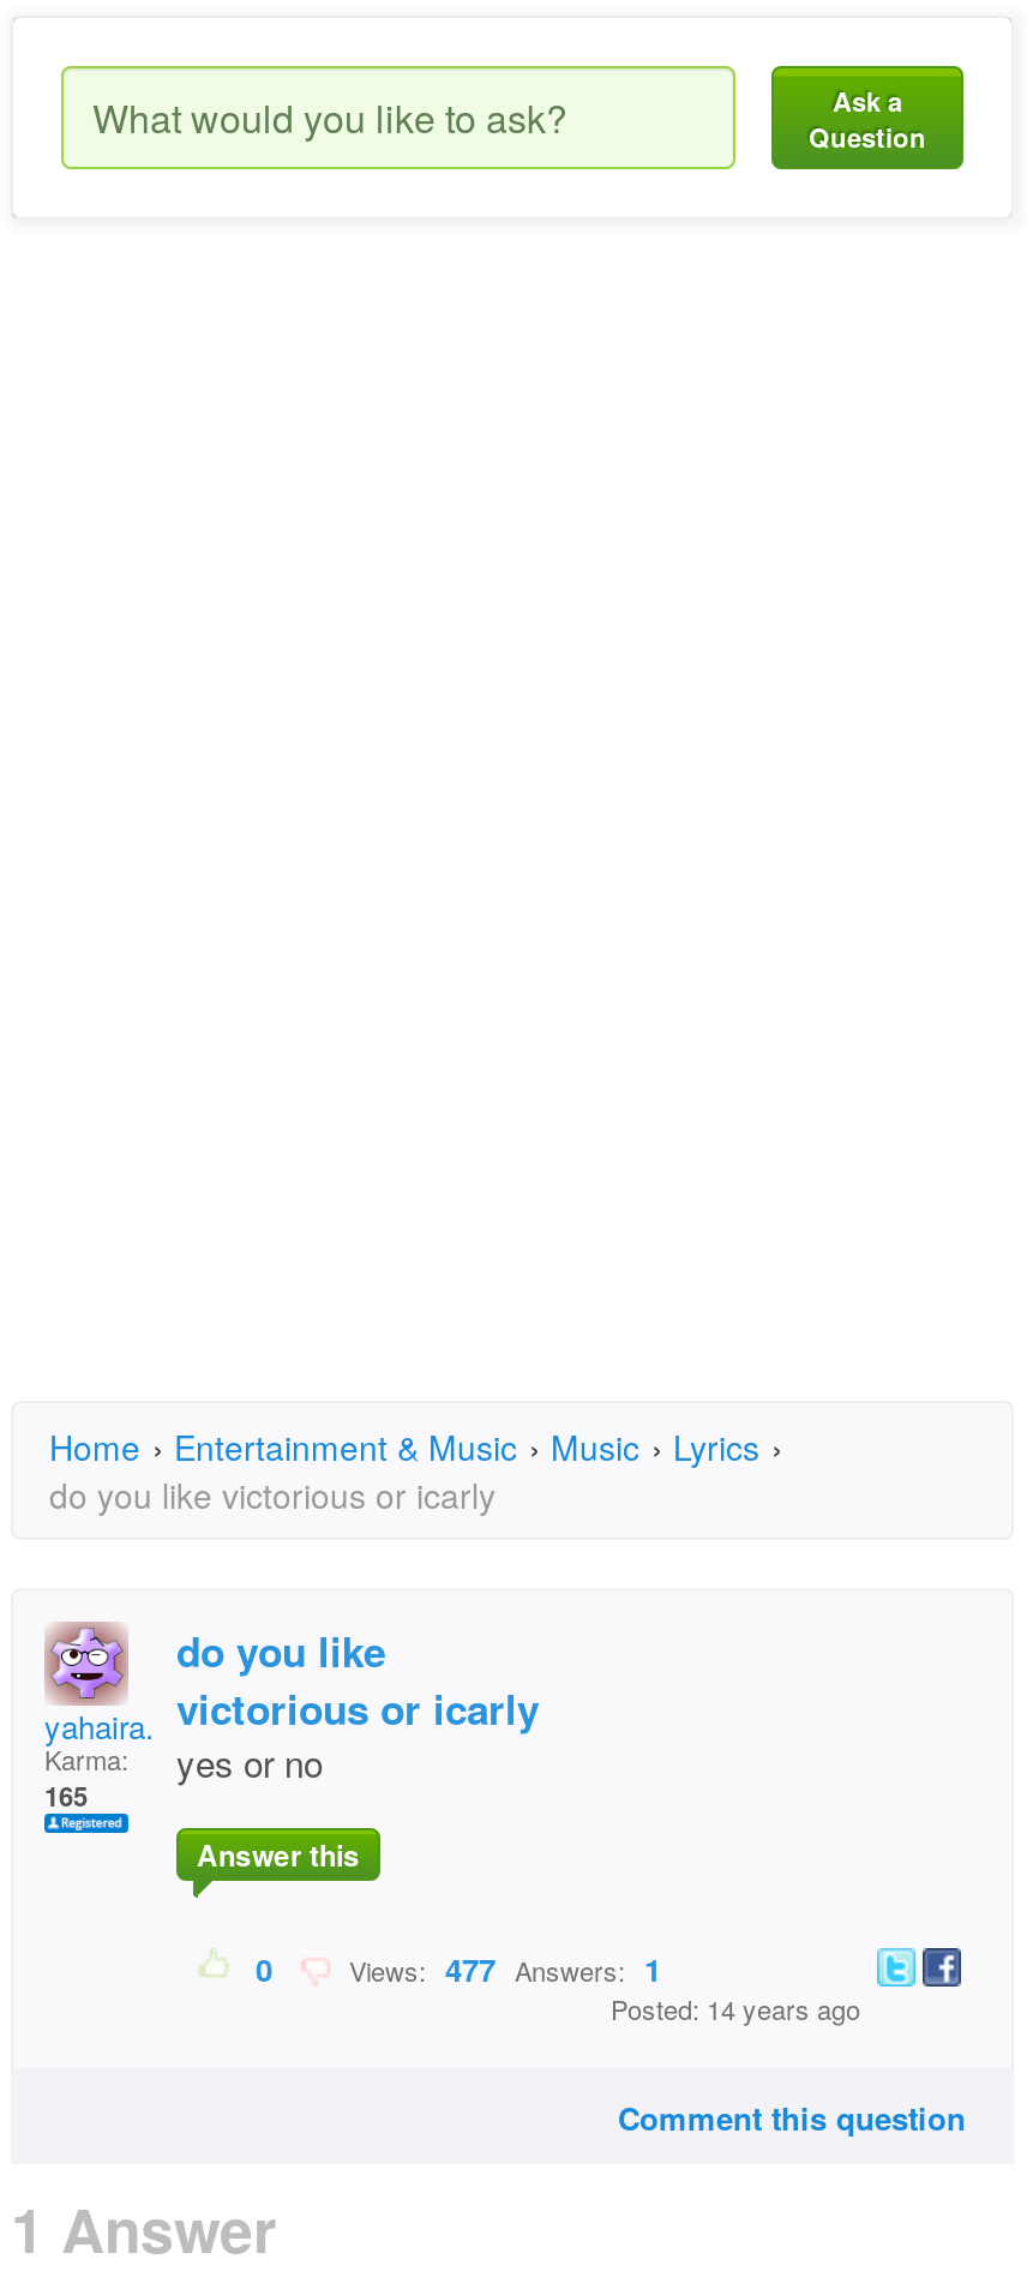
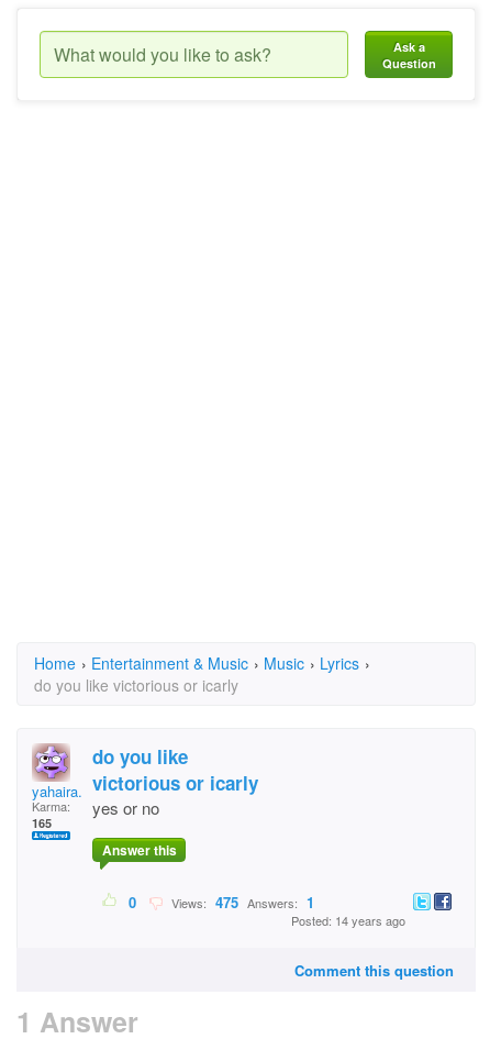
[335,1946,661,1992] Views: 477 Answers: 1 -> [165,892,314,913] Views: 475 Answers: 1

